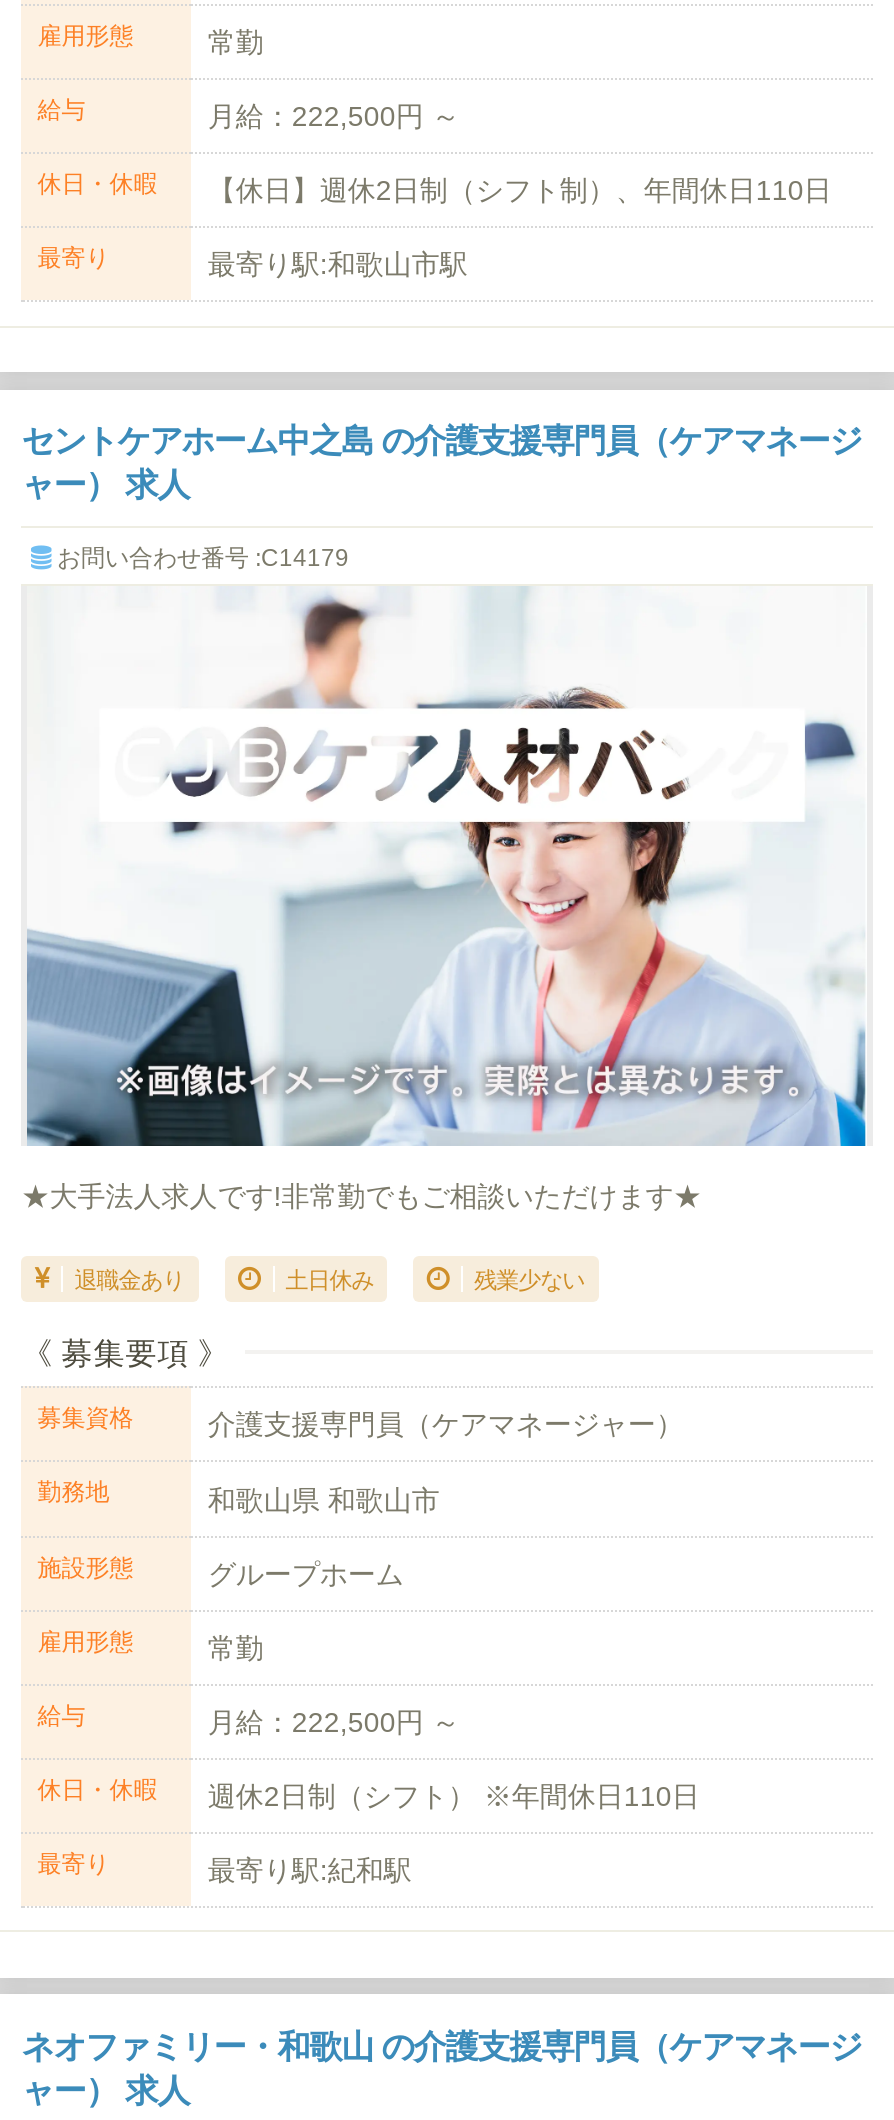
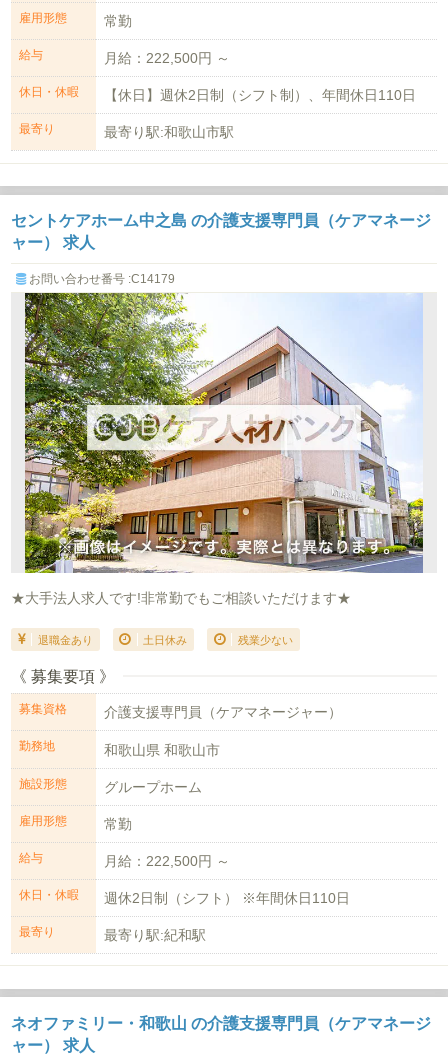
[25,586,867,1148] [image] -> [14,292,433,574] [image]

